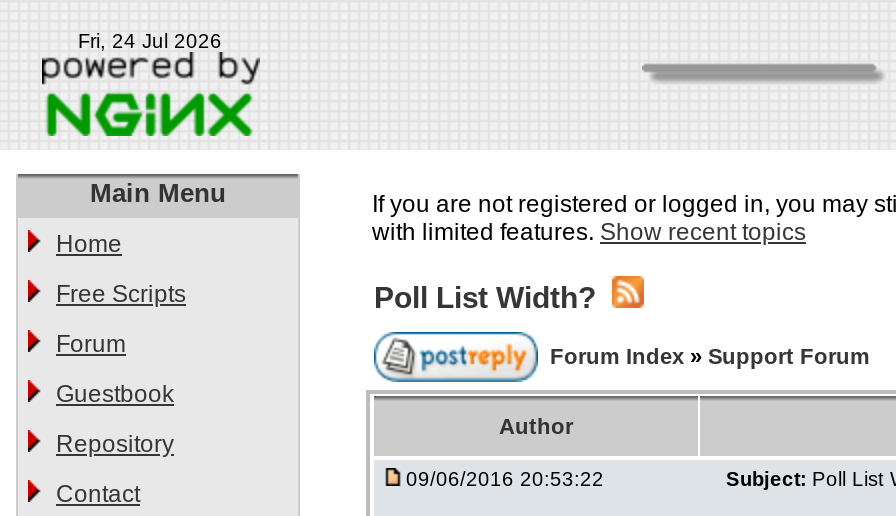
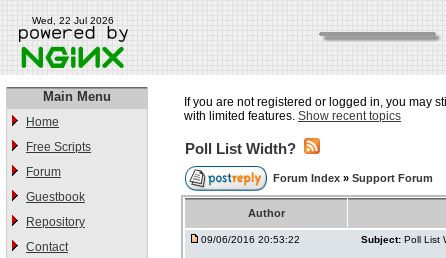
[78,30,222,52] Fri, 24 Jul 2026 -> [32,15,114,26] Wed, 22 Jul 2026

